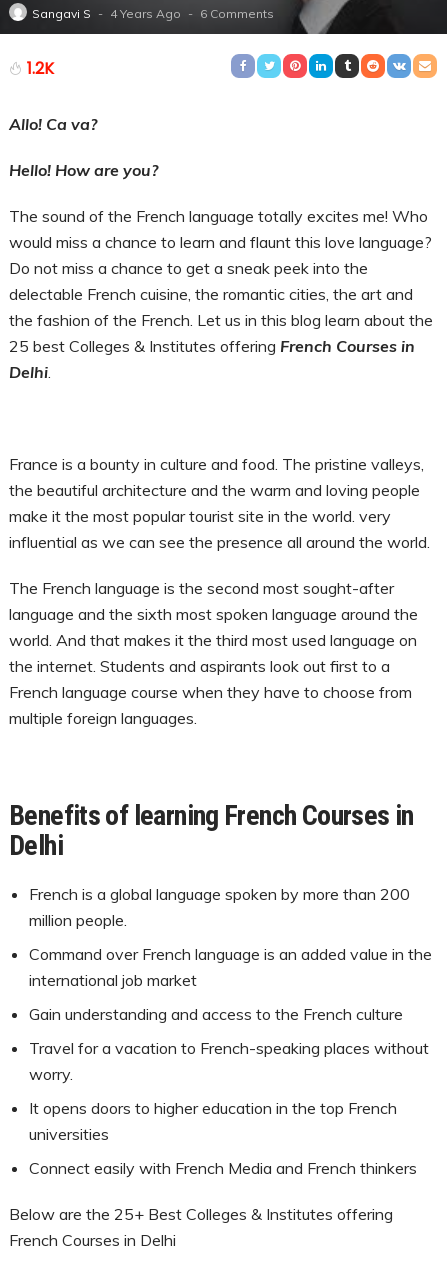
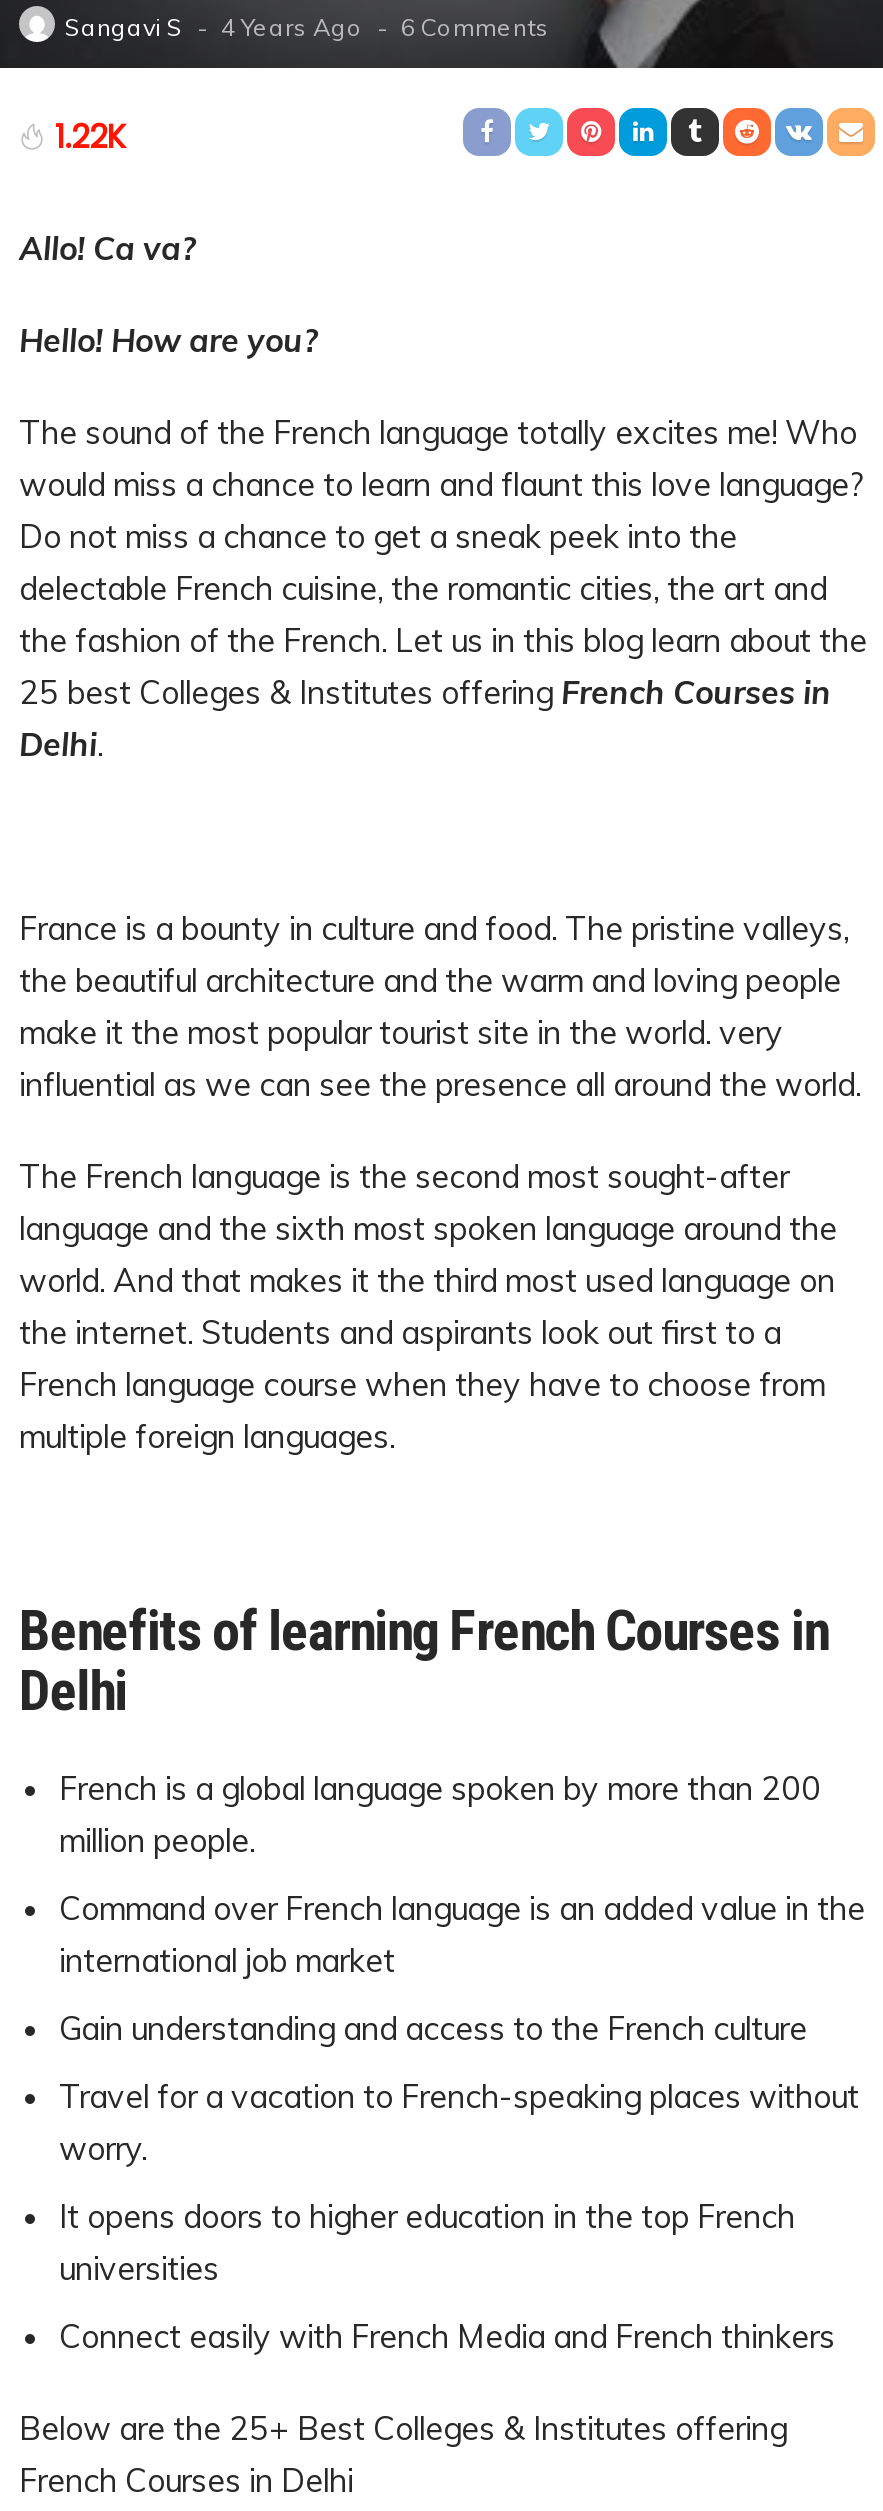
[27,57,54,80] 1.2K -> [55,114,127,160] 1.22K

